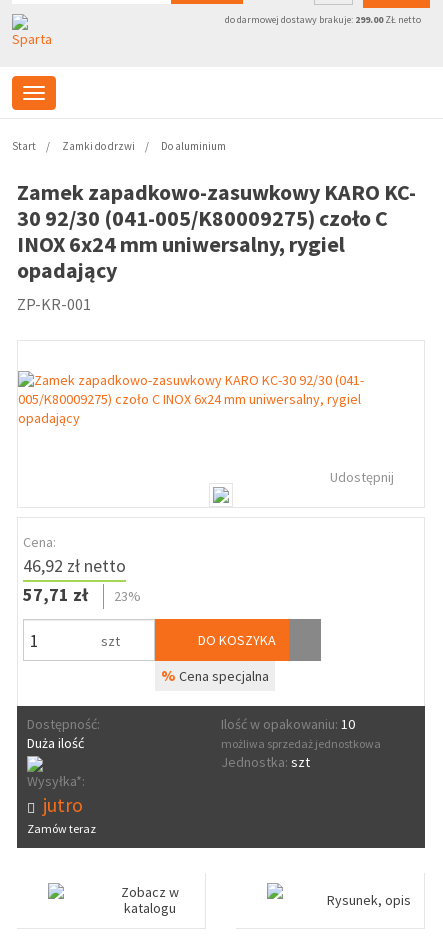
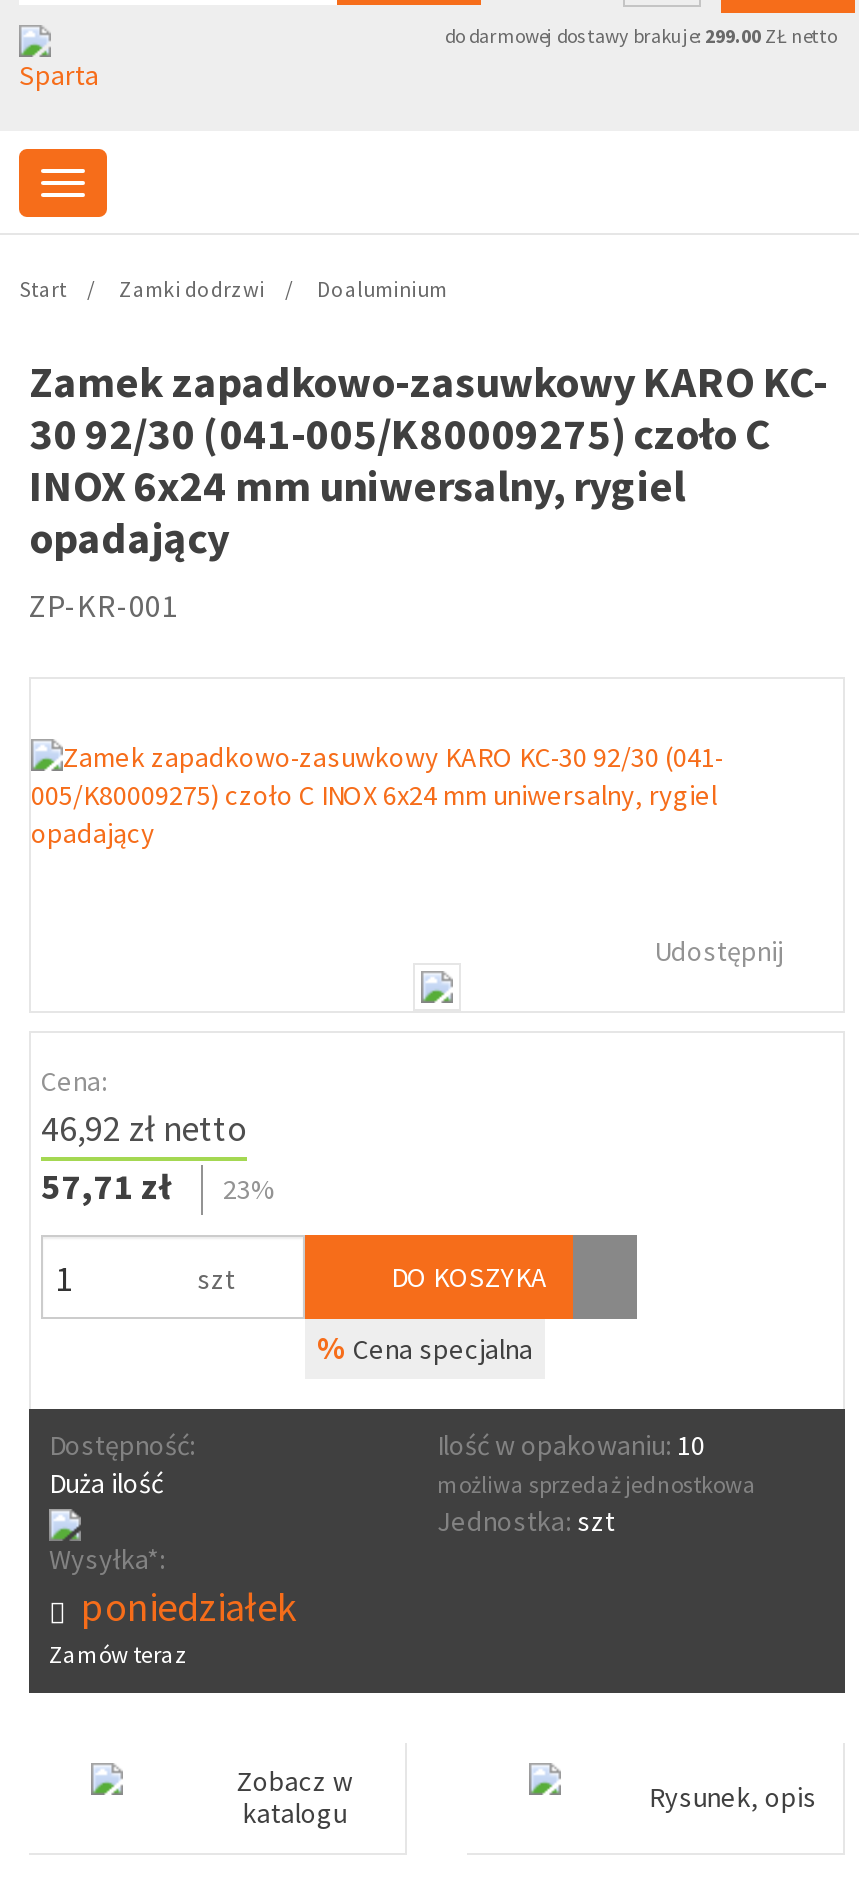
[43,792,83,817] jutro -> [81,1581,297,1631] poniedziałek

